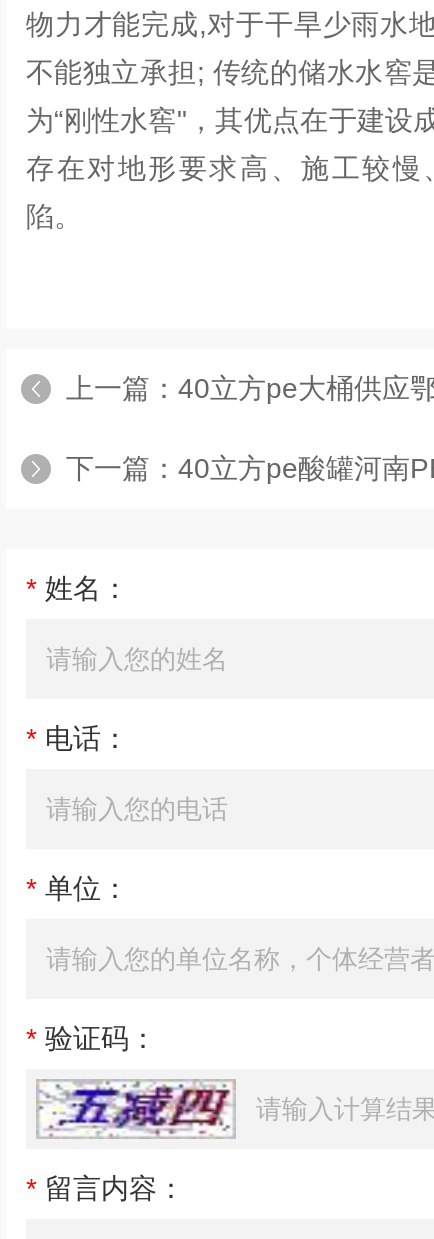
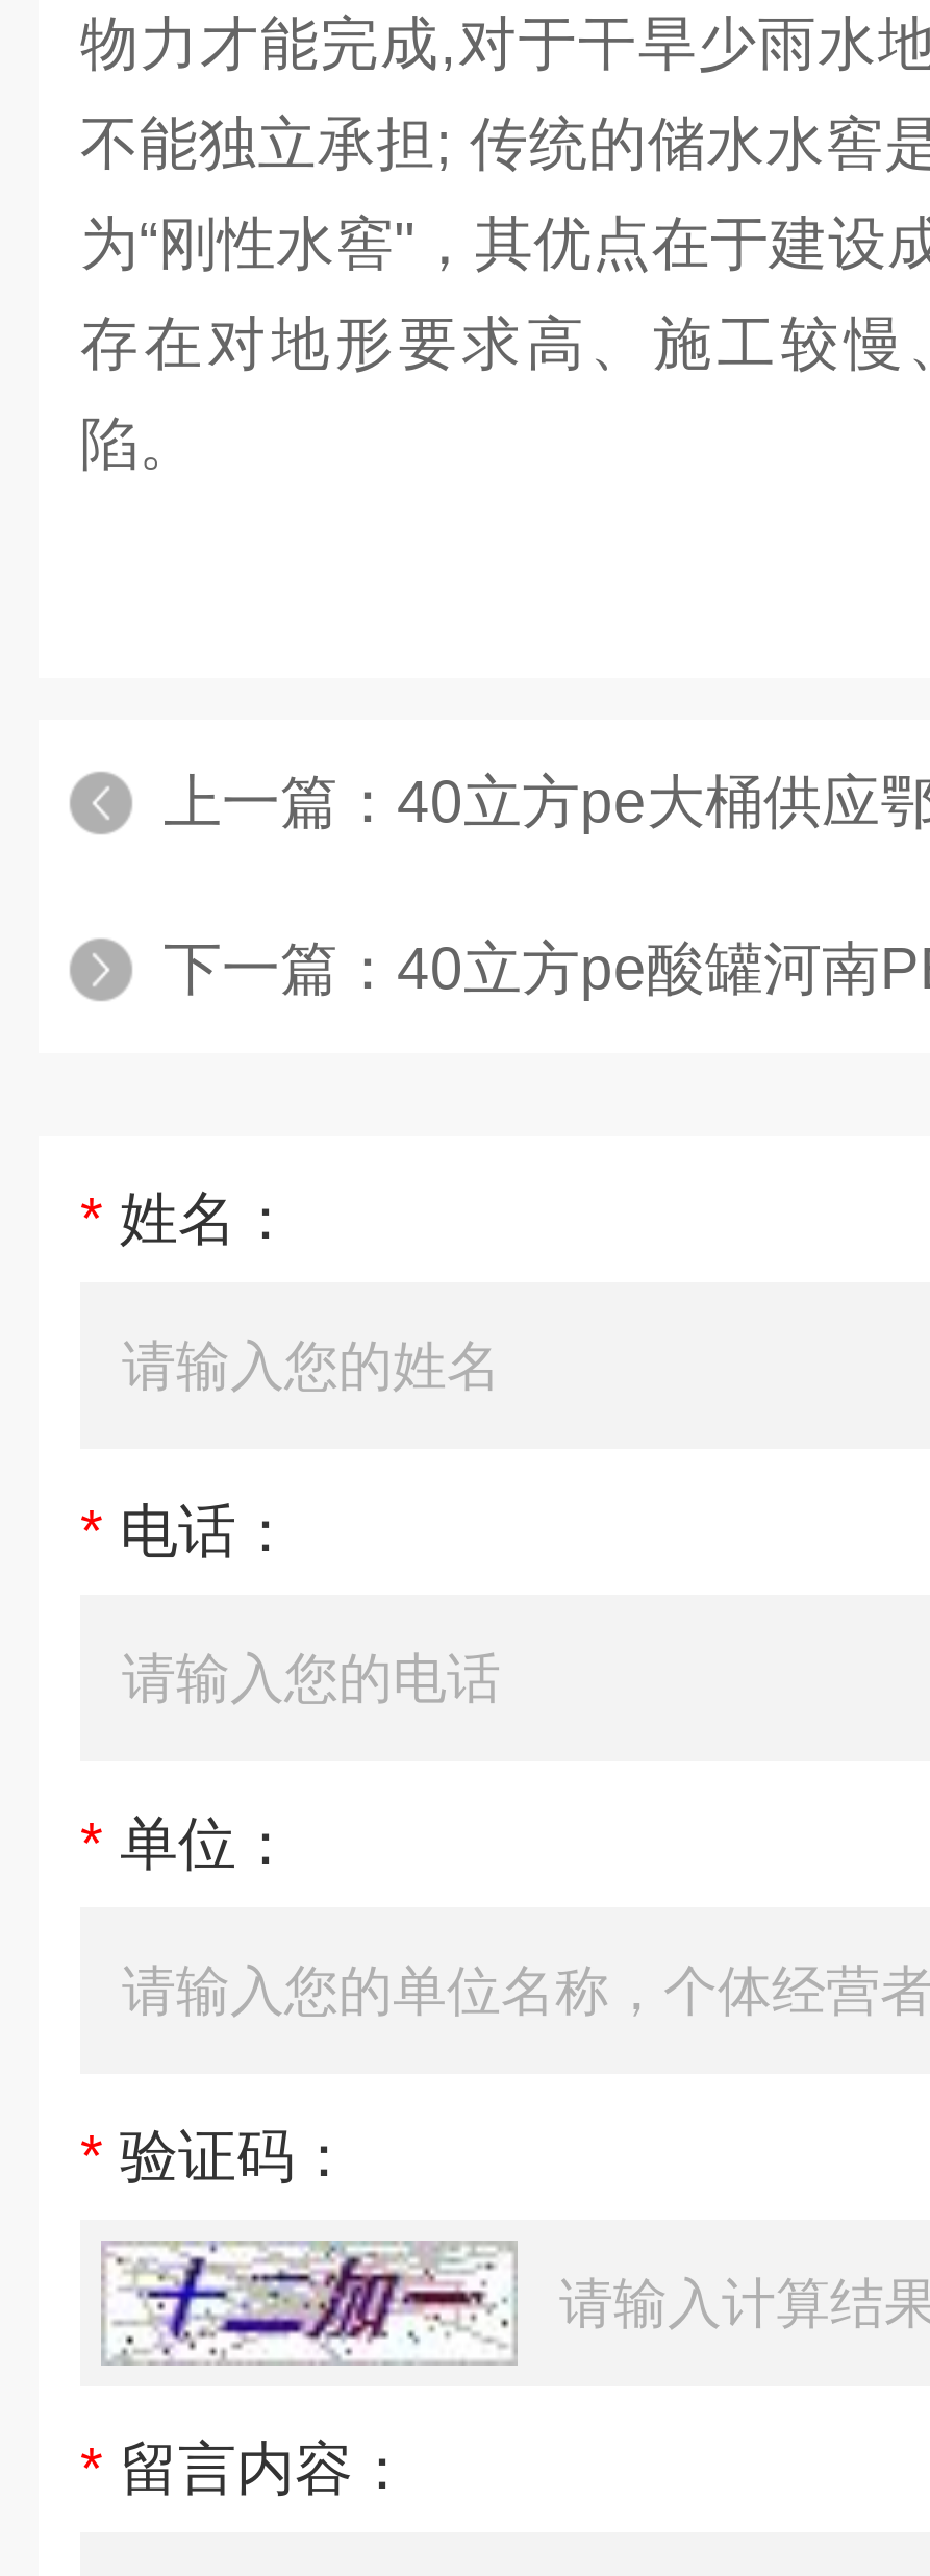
[36,1079,235,1138] [image] -> [101,2241,513,2364] [image]

